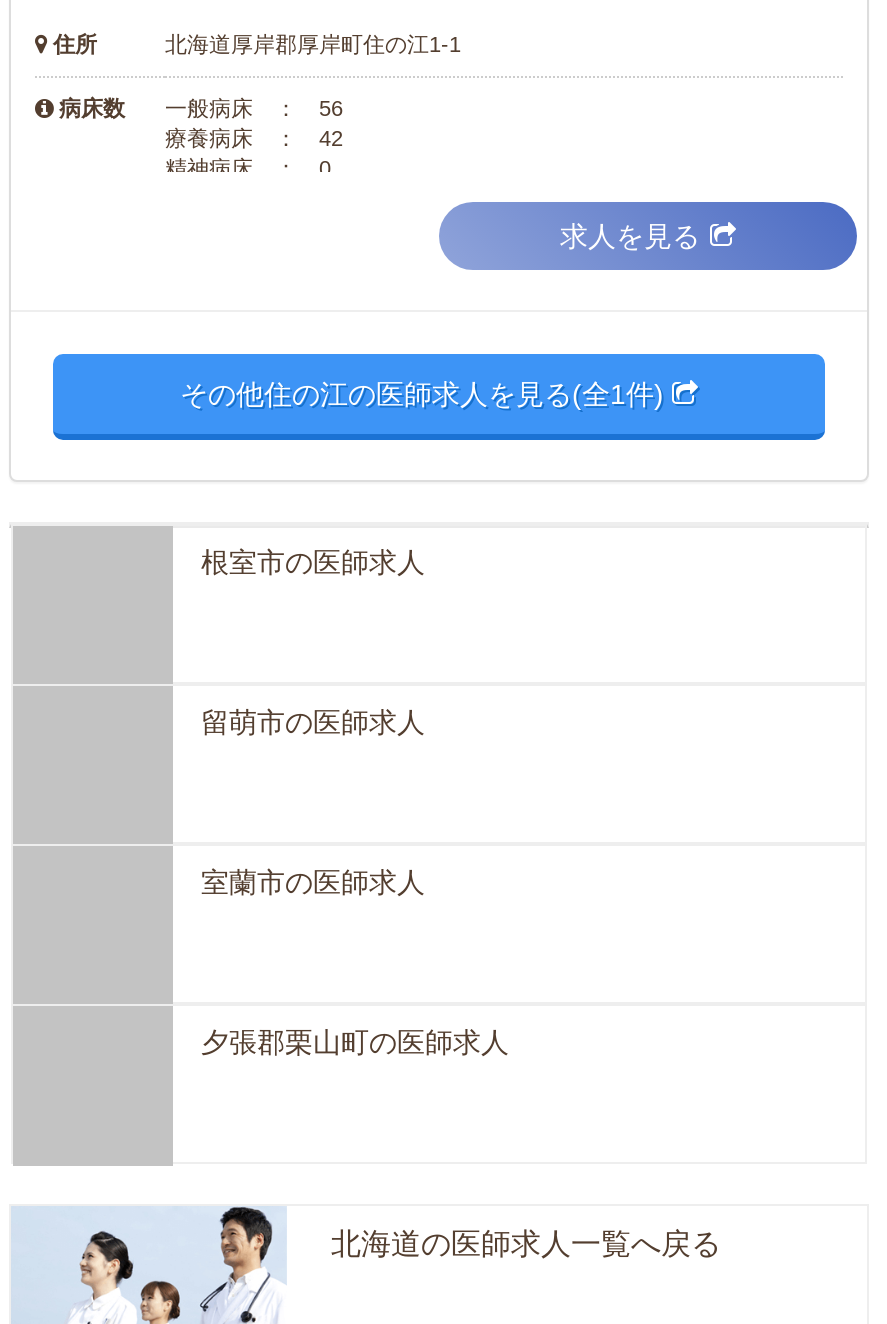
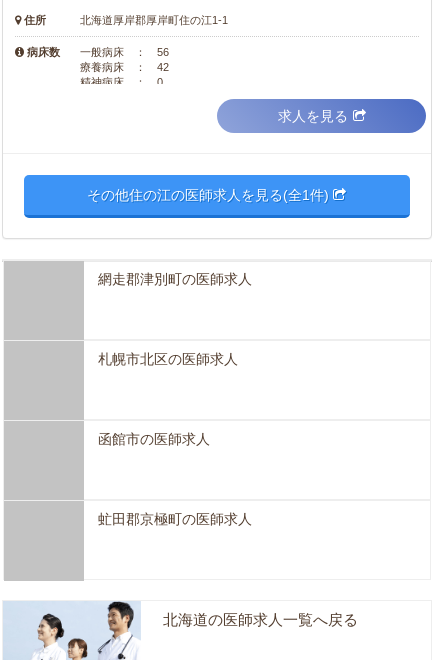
[201,546,425,578] 根室市の医師求人 -> [98,271,252,287] 網走郡津別町の医師求人
[201,706,425,738] 留萌市の医師求人 -> [98,351,238,367] 札幌市北区の医師求人
[201,866,425,898] 室蘭市の医師求人 -> [98,431,210,447] 函館市の医師求人
[201,1026,509,1058] 夕張郡栗山町の医師求人 -> [98,511,252,527] 虻田郡京極町の医師求人

